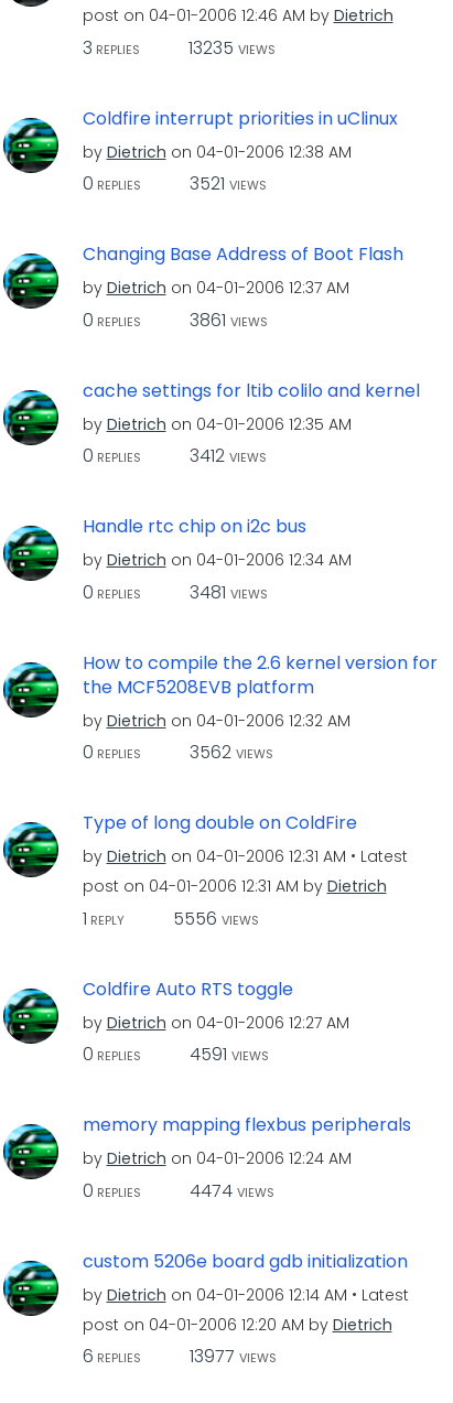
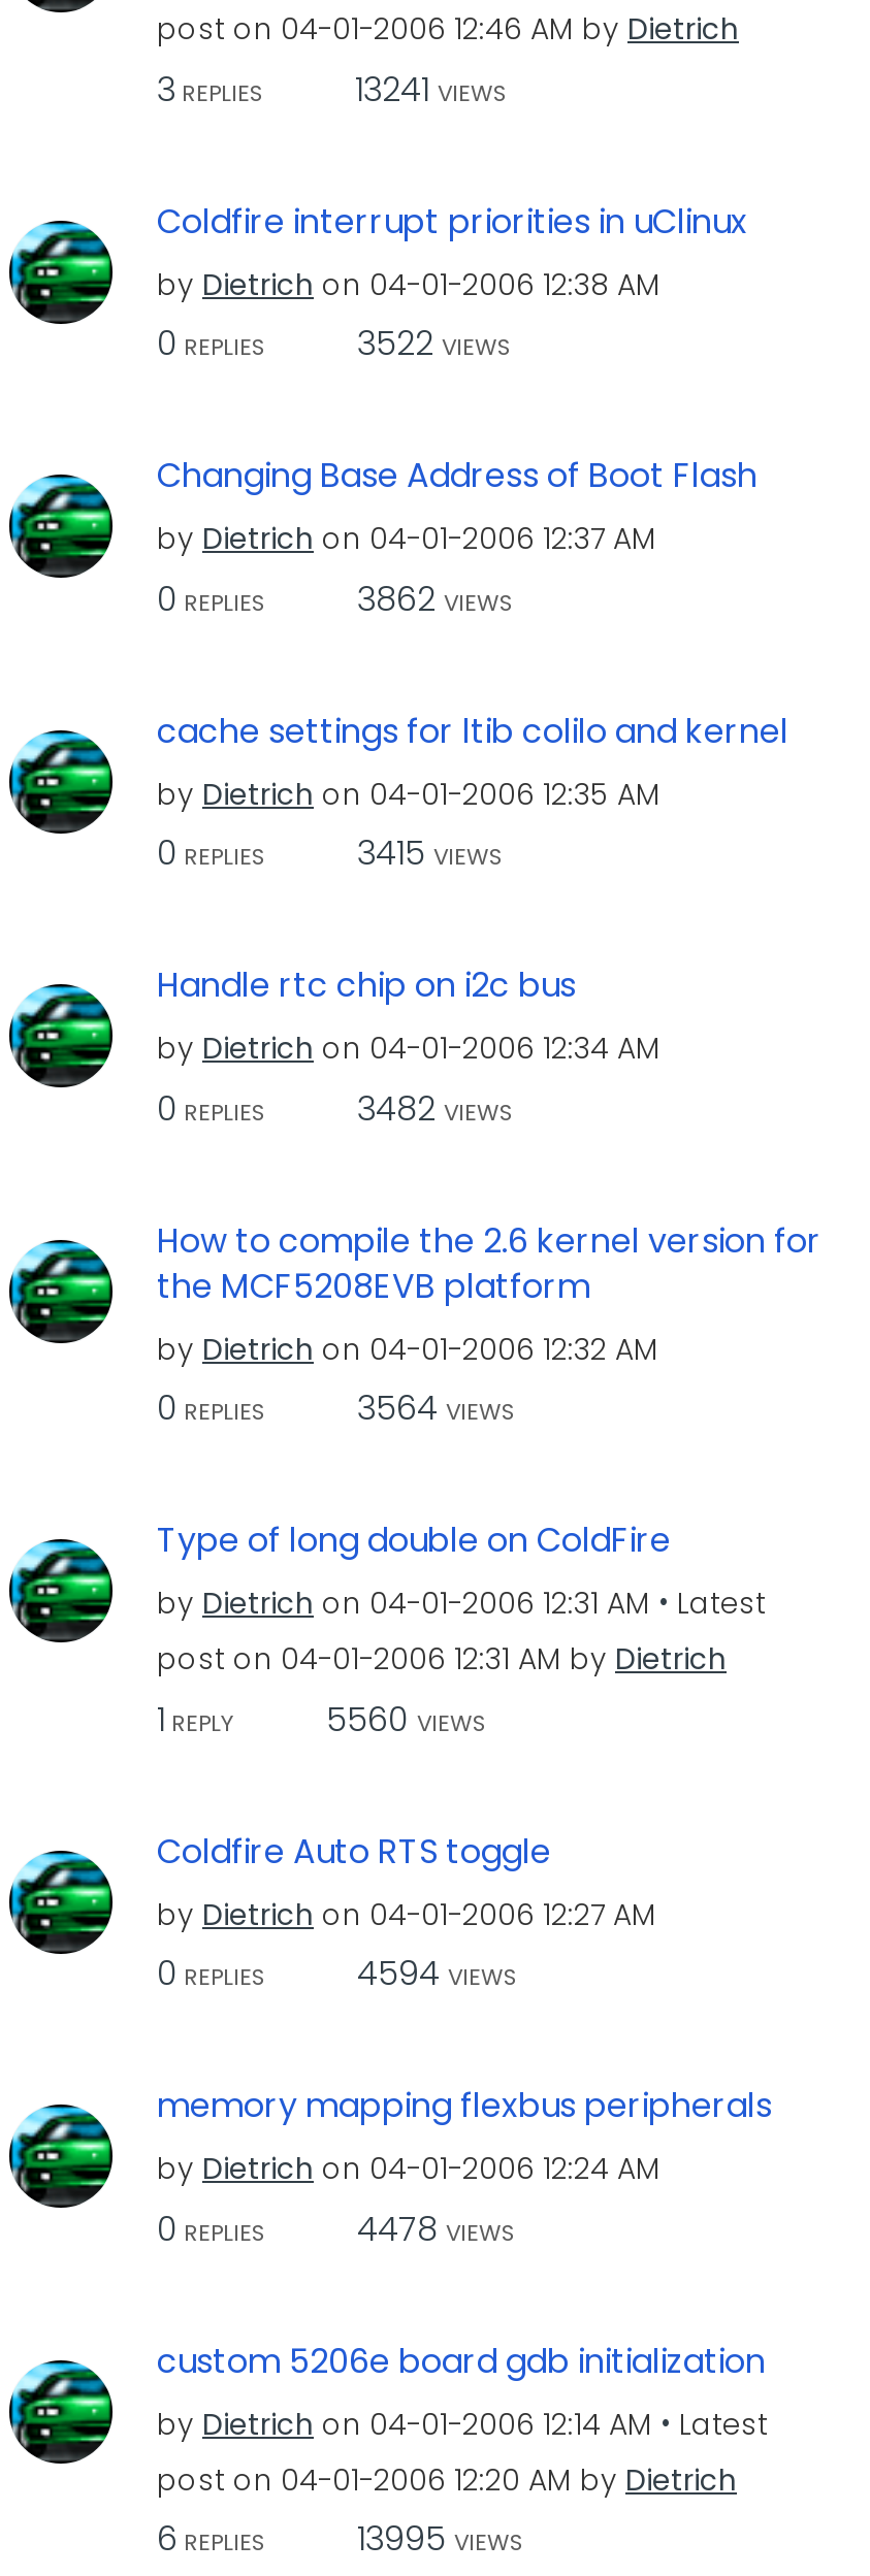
[82,35,275,60] 3 REPLIES 13235 VIEWS -> [157,65,508,112] 3 REPLIES 13241 VIEWS
[189,171,266,196] 3521 VIEWS -> [357,320,512,367] 3522 VIEWS
[189,307,267,332] 3861 VIEWS -> [357,575,514,622] 3862 VIEWS
[189,443,266,468] 3412 VIEWS -> [357,829,504,877] 3415 VIEWS
[189,579,267,605] 3481 VIEWS -> [357,1084,514,1132] 3482 VIEWS
[189,740,273,765] 3562 VIEWS -> [357,1384,516,1432] 3564 VIEWS
[82,905,258,931] 1 REPLY 5556 VIEWS -> [157,1695,487,1742] 1 REPLY 5560 VIEWS
[189,1042,268,1067] 4591 VIEWS -> [357,1950,518,1997] 4594 VIEWS
[189,1178,274,1203] 4474 VIEWS -> [357,2205,516,2252] 4478 VIEWS
[82,1343,276,1369] 6 REPLIES 13977 VIEWS -> [157,2515,524,2563] 6 REPLIES 13995 VIEWS

